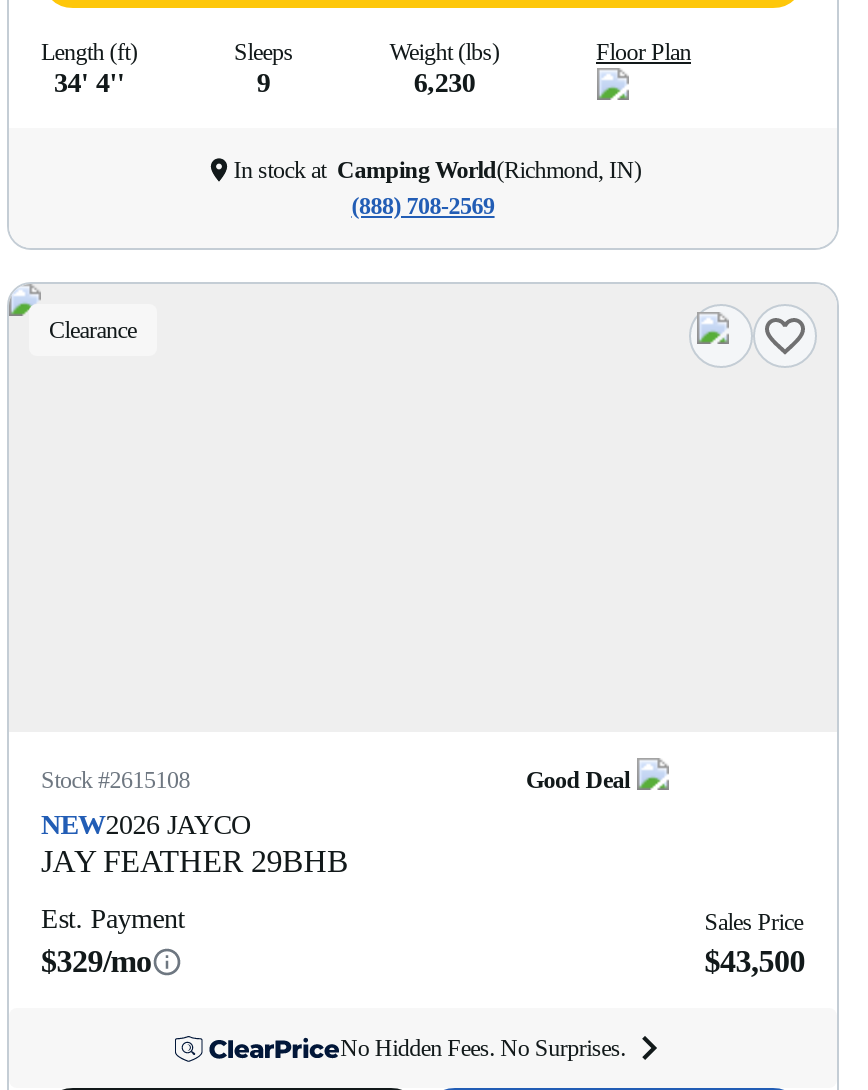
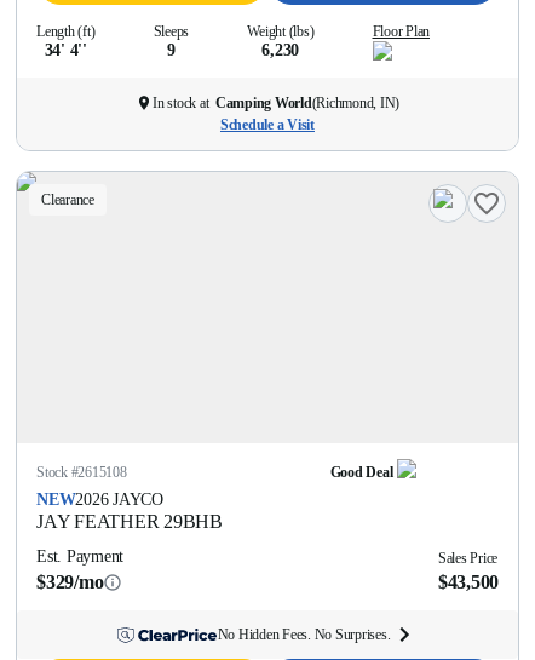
[351,192,494,220] (888) 708-2569 -> [220,116,315,133] Schedule a Visit

